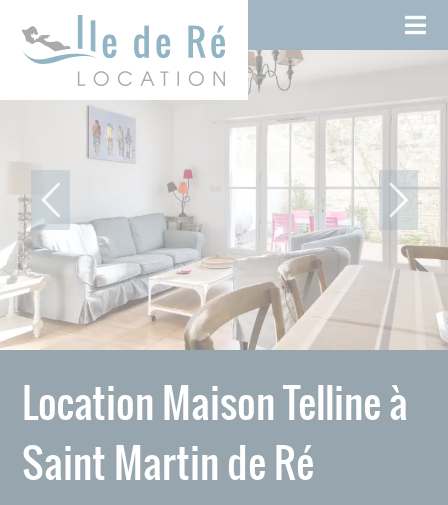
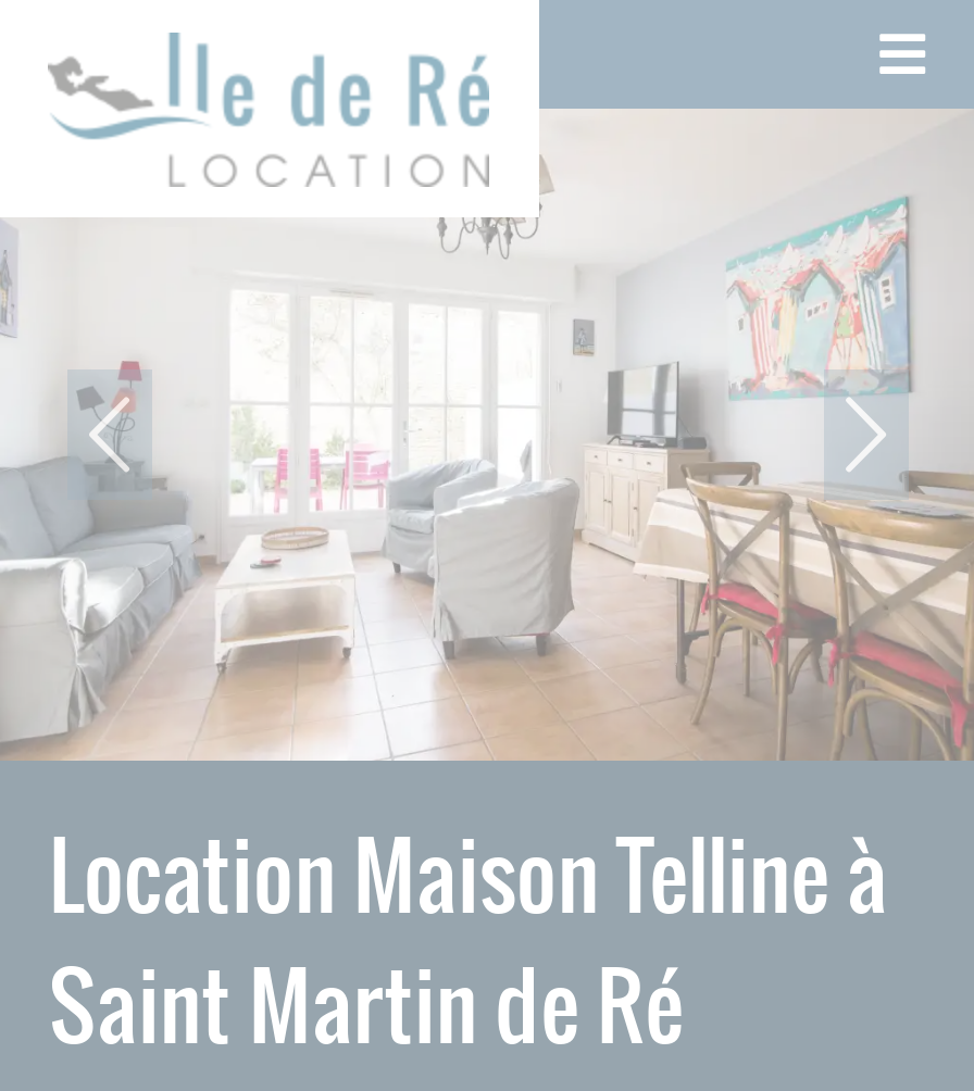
[3,50,445,351] [image] -> [7,106,967,763] [image]

